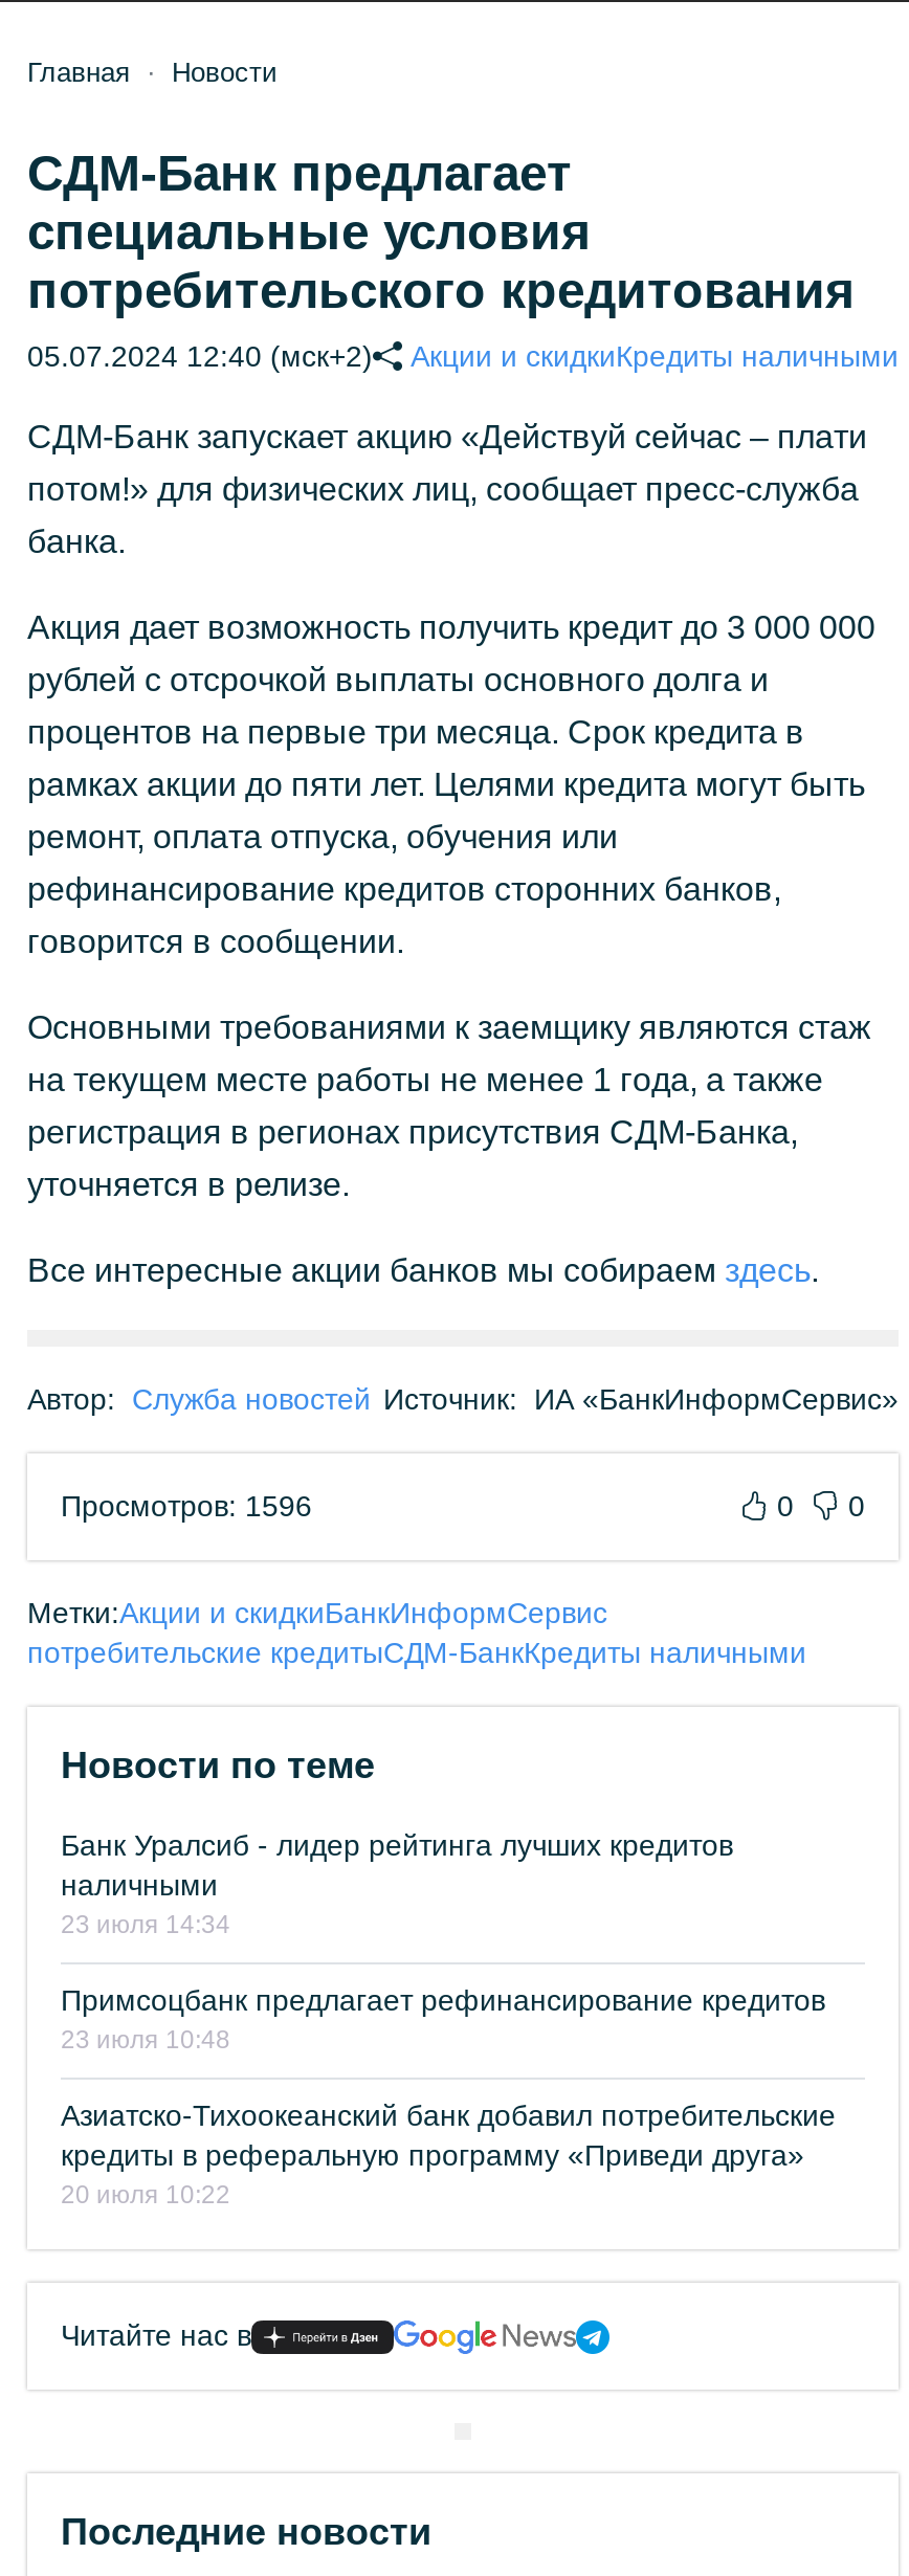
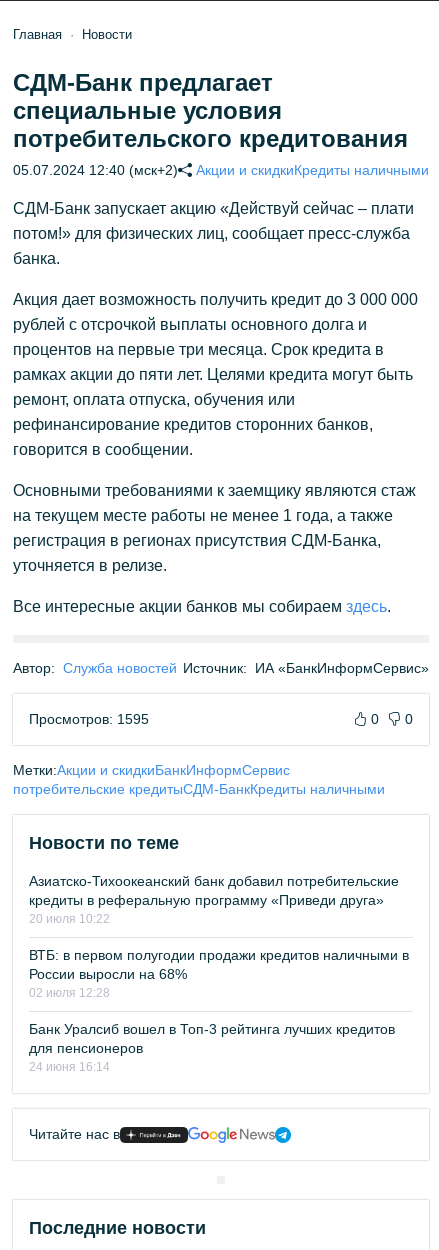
[61,1489,312,1523] Просмотров: 1596 -> [29,711,149,727] Просмотров: 1595
[61,1828,825,2055] Банк Уралсиб - лидер рейтинга лучших кредитов | наличными | 23 июля 14:34 | Примсоцбанк предлагает рефинансирование кредитов | 23 июля 10:48 -> none
moved [61,2098,836,2209] -> [29,873,399,926]: Азиатско-Тихоокеанский банк добавил потребительские | кредиты в реферальную программу «Приведи друга» | 20 июля 10:22
none -> [29,947,409,1074] ВТБ: в первом полугодии продажи кредитов наличными в | России выросли на 68% | 02 июля 12:28 | Банк Уралсиб вошел в Топ-3 рейтинга лучших кредитов | для пенсионеров | 24 июня 16:14

